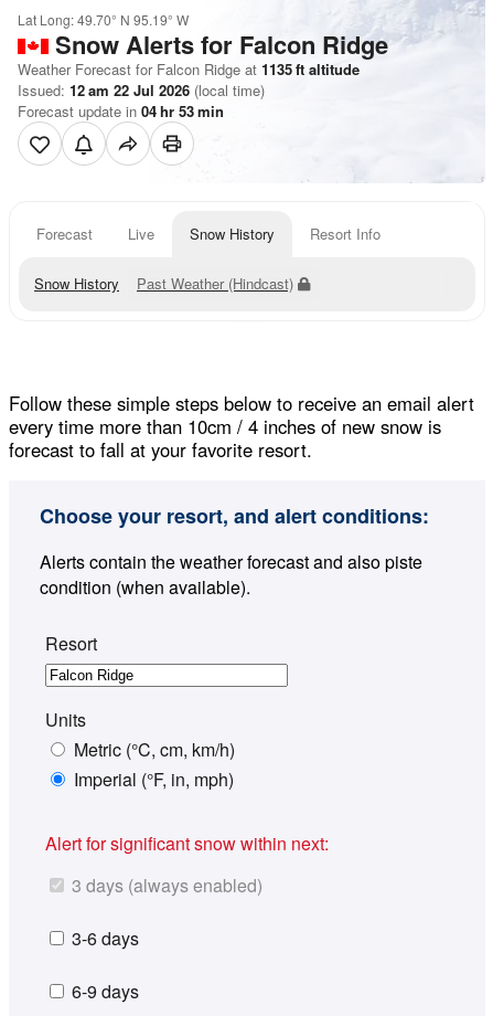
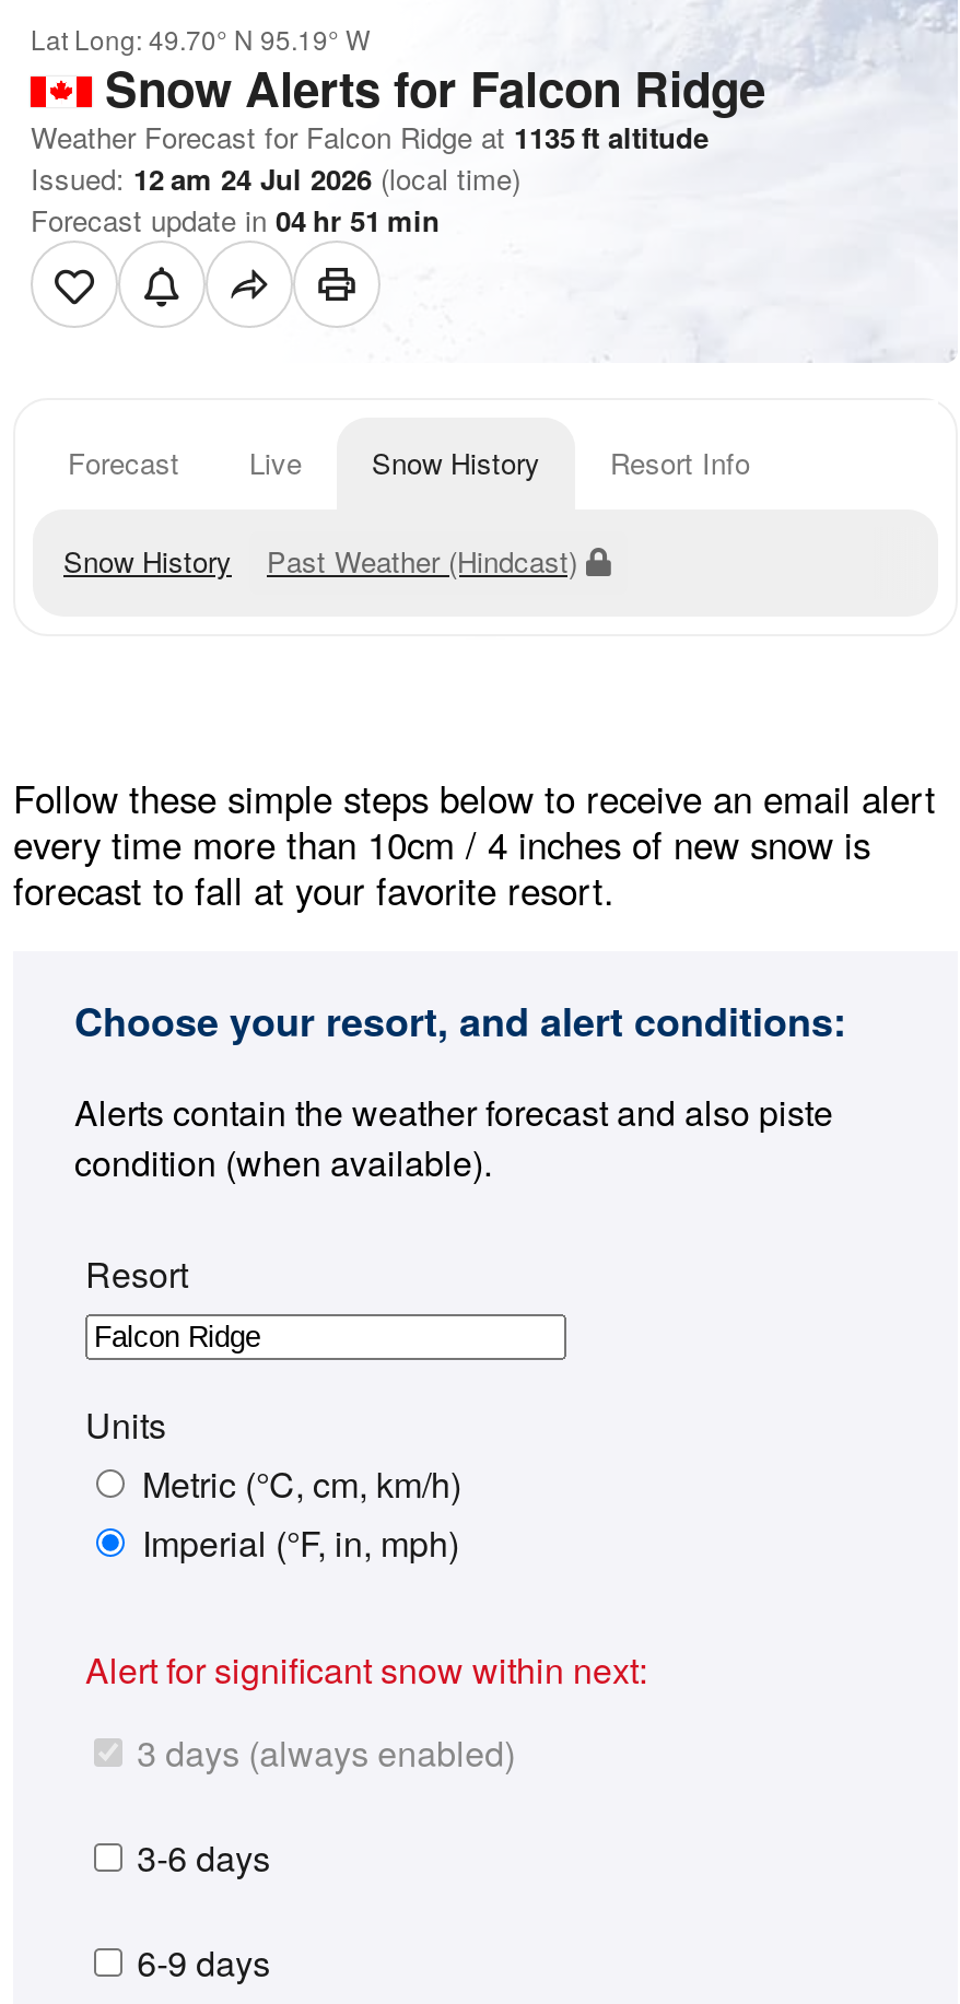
[18,80,265,100] Issued: 12 am 22 Jul 2026 (local time) -> [31,157,520,199] Issued: 12 am 24 Jul 2026 (local time)
[18,100,224,121] Forecast update in 04 hr 53 min -> [31,199,440,241] Forecast update in 04 hr 51 min

